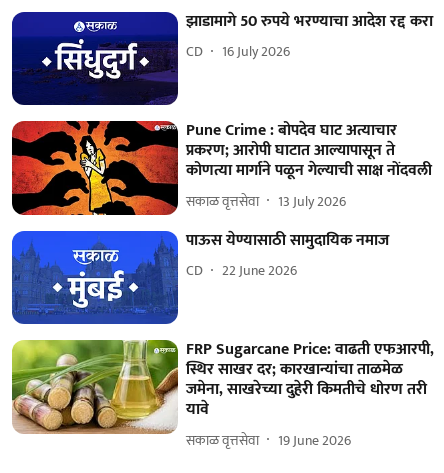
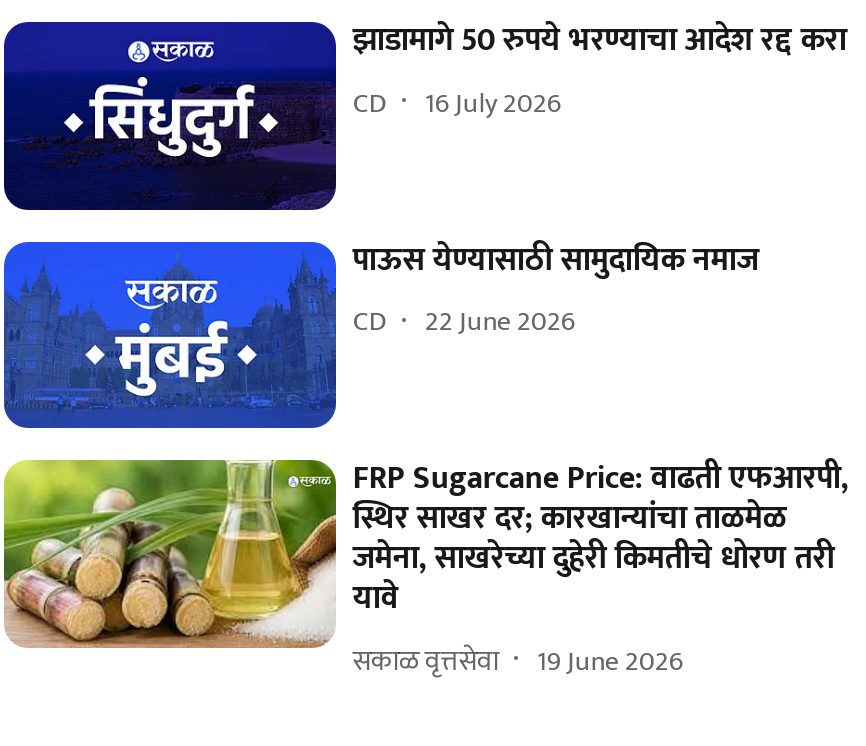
[11,117,432,216] [image] | Pune Crime : बोपदेव घाट अत्याचार | प्रकरण; आरोपी घाटात आल्यापासून ते | कोणत्या मार्गाने पळून गेल्याची साक्ष नोंदवली | सकाळ वृत्तसेवा | 13 July 2026 -> none

